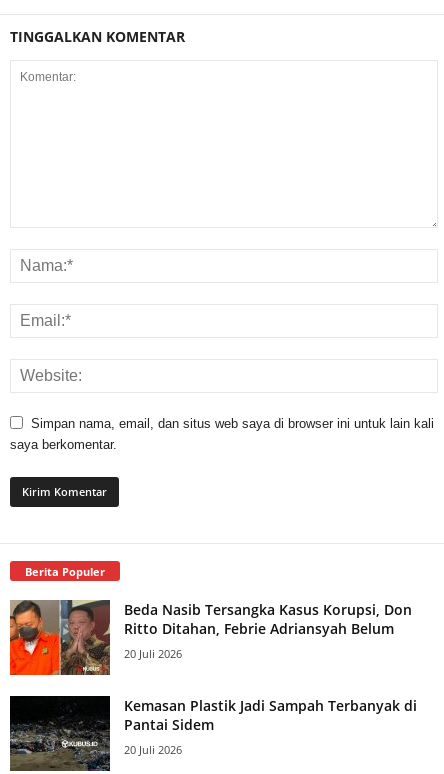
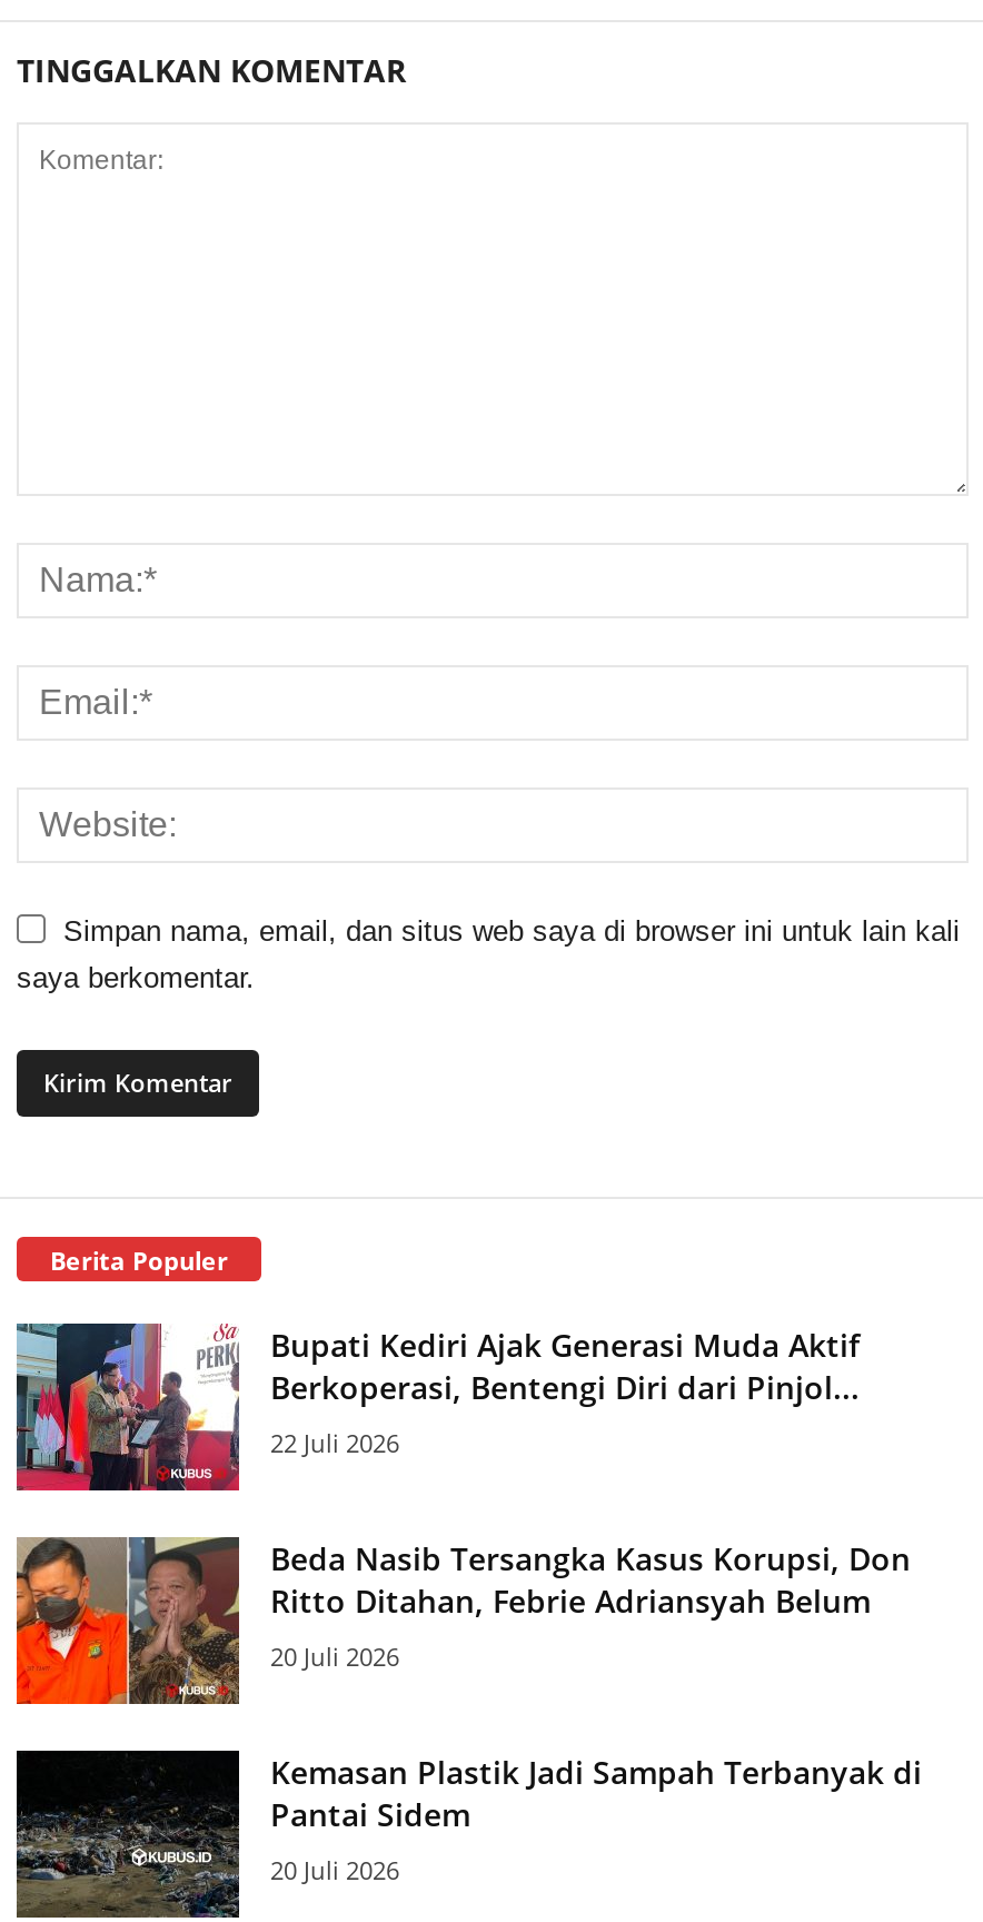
none -> [14,1321,860,1493] [image] | Bupati Kediri Ajak Generasi Muda Aktif | Berkoperasi, Bentengi Diri dari Pinjol... | 22 Juli 2026

